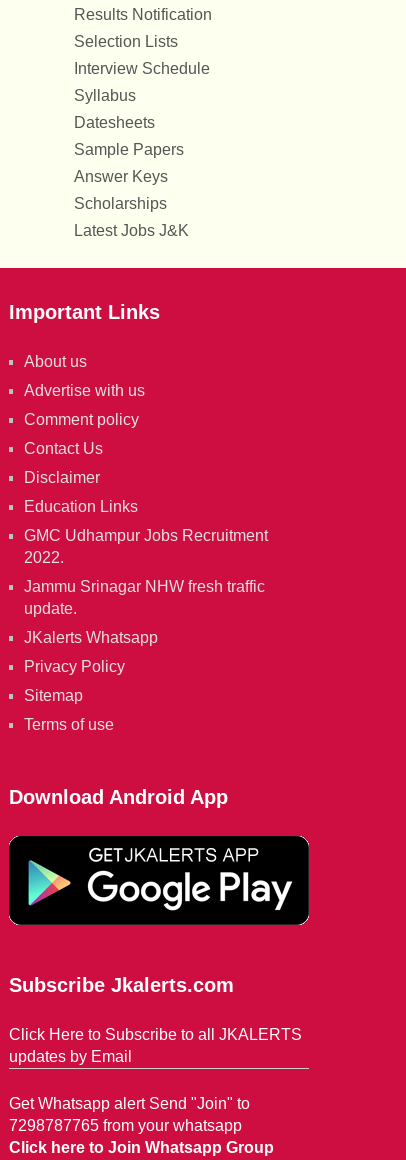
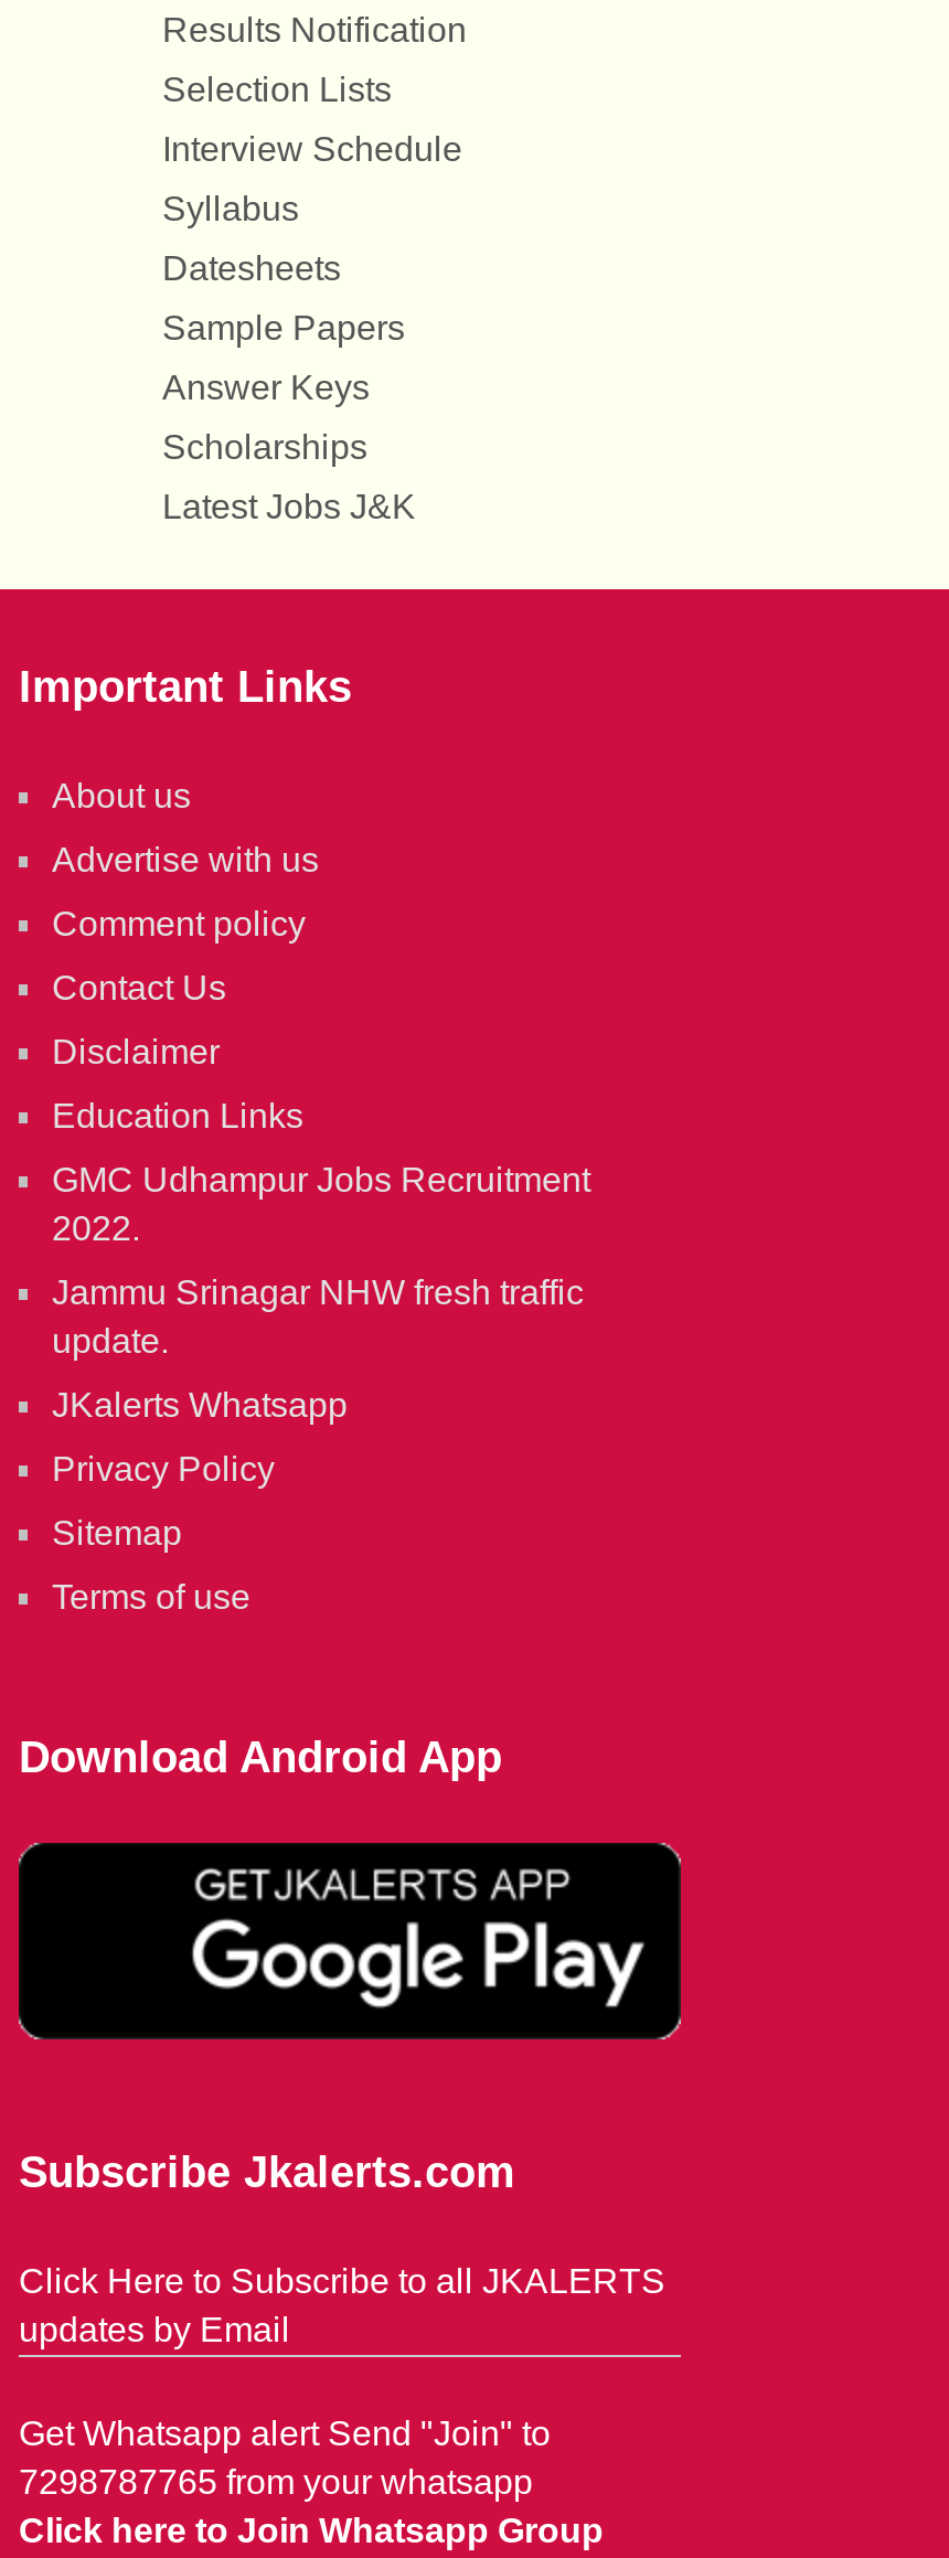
[27,860,71,906] [image] -> none

